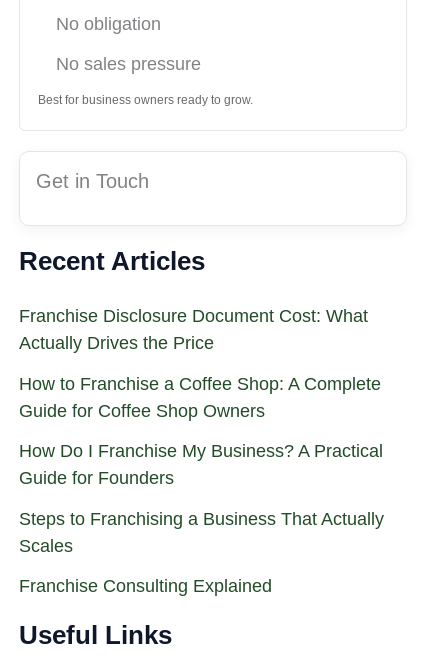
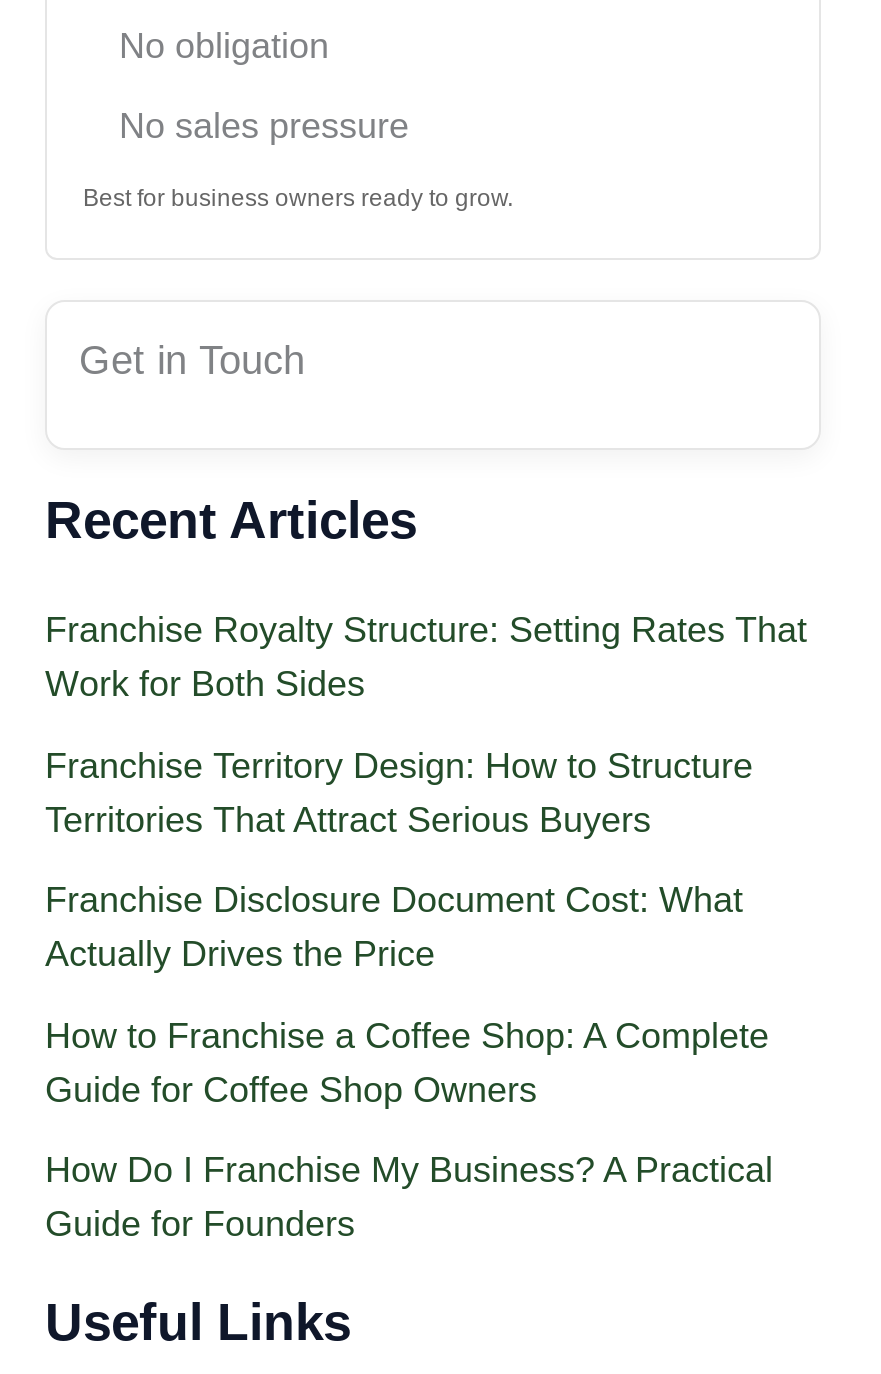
none -> [45,611,807,840] Franchise Royalty Structure: Setting Rates That | Work for Both Sides | Franchise Territory Design: How to Structure | Territories That Attract Serious Buyers
moved [19,306,383,488] -> [45,881,773,1245]: Franchise Disclosure Document Cost: What | Actually Drives the Price | How to Franchise a Coffee Shop: A Complete | Guide for Coffee Shop Owners | How Do I Franchise My Business? A Practical | Guide for Founders
[19,509,384,596] Steps to Franchising a Business That Actually | Scales | Franchise Consulting Explained -> none

